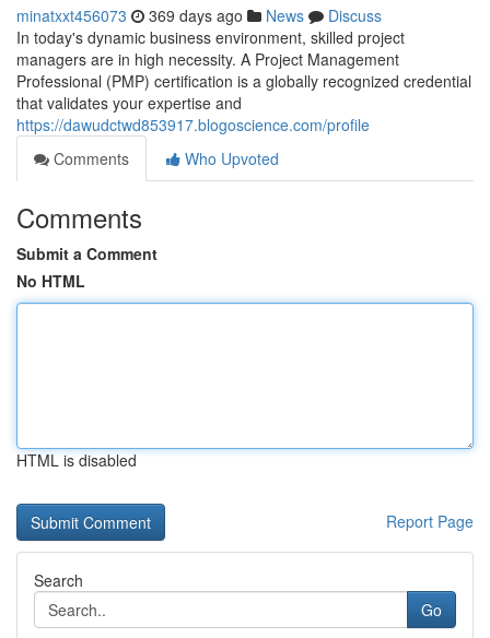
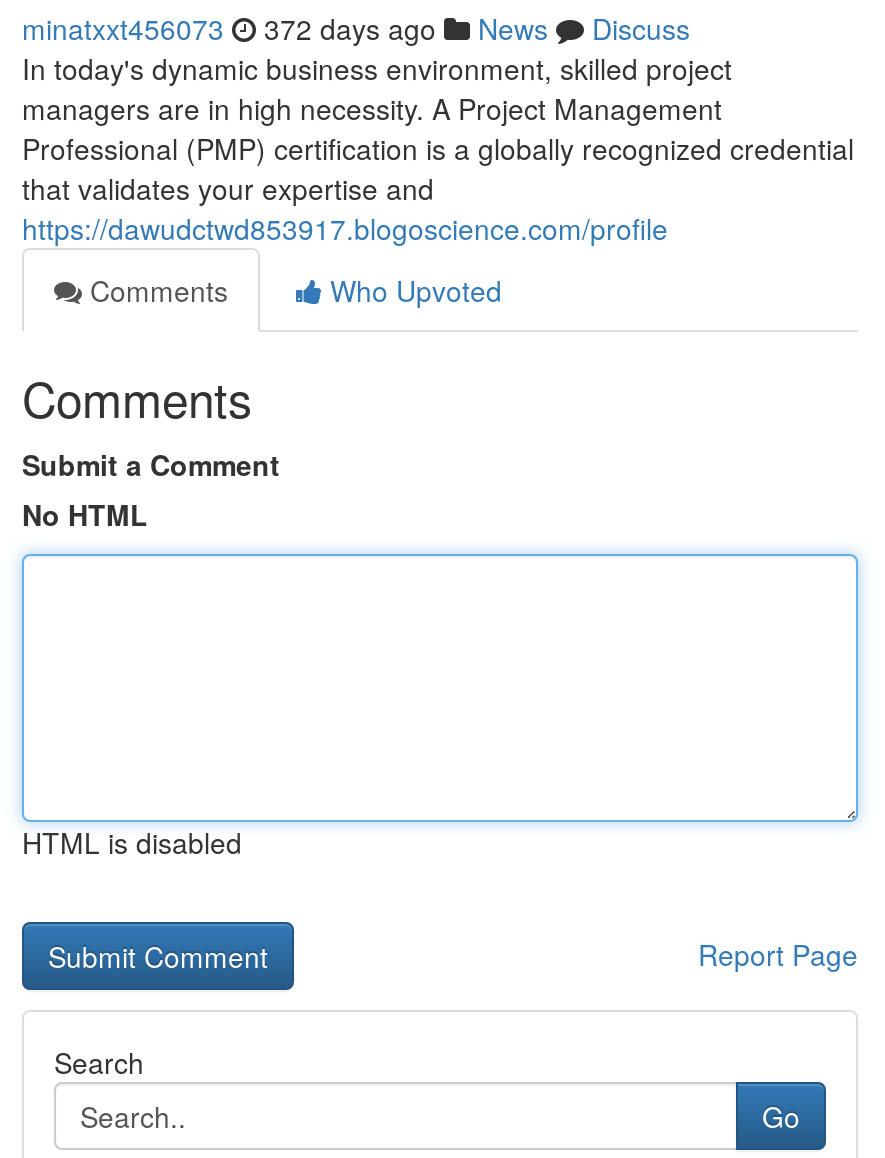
[16,4,382,26] minatxxt456073 369 days ago News Discuss -> [22,8,690,48] minatxxt456073 372 days ago News Discuss

